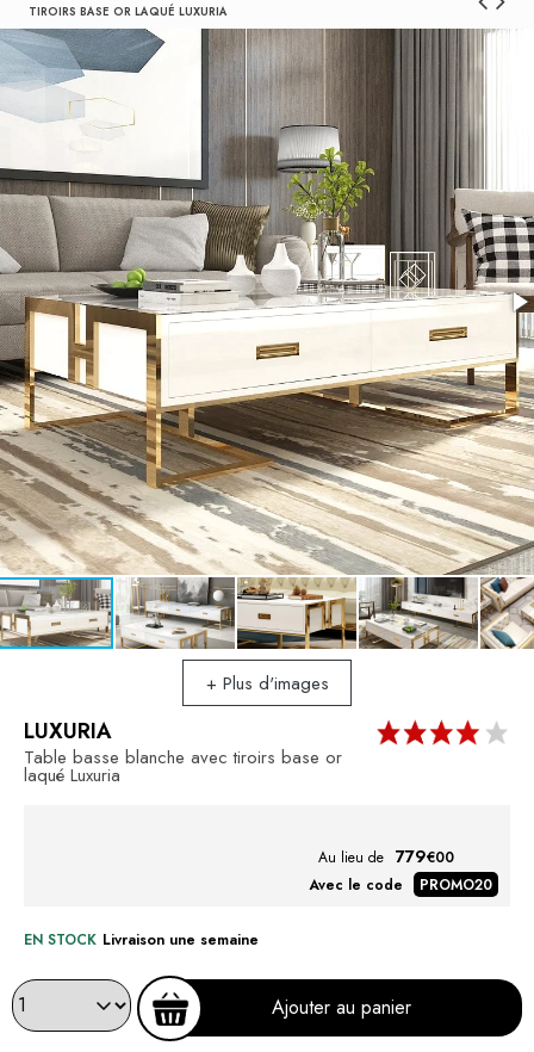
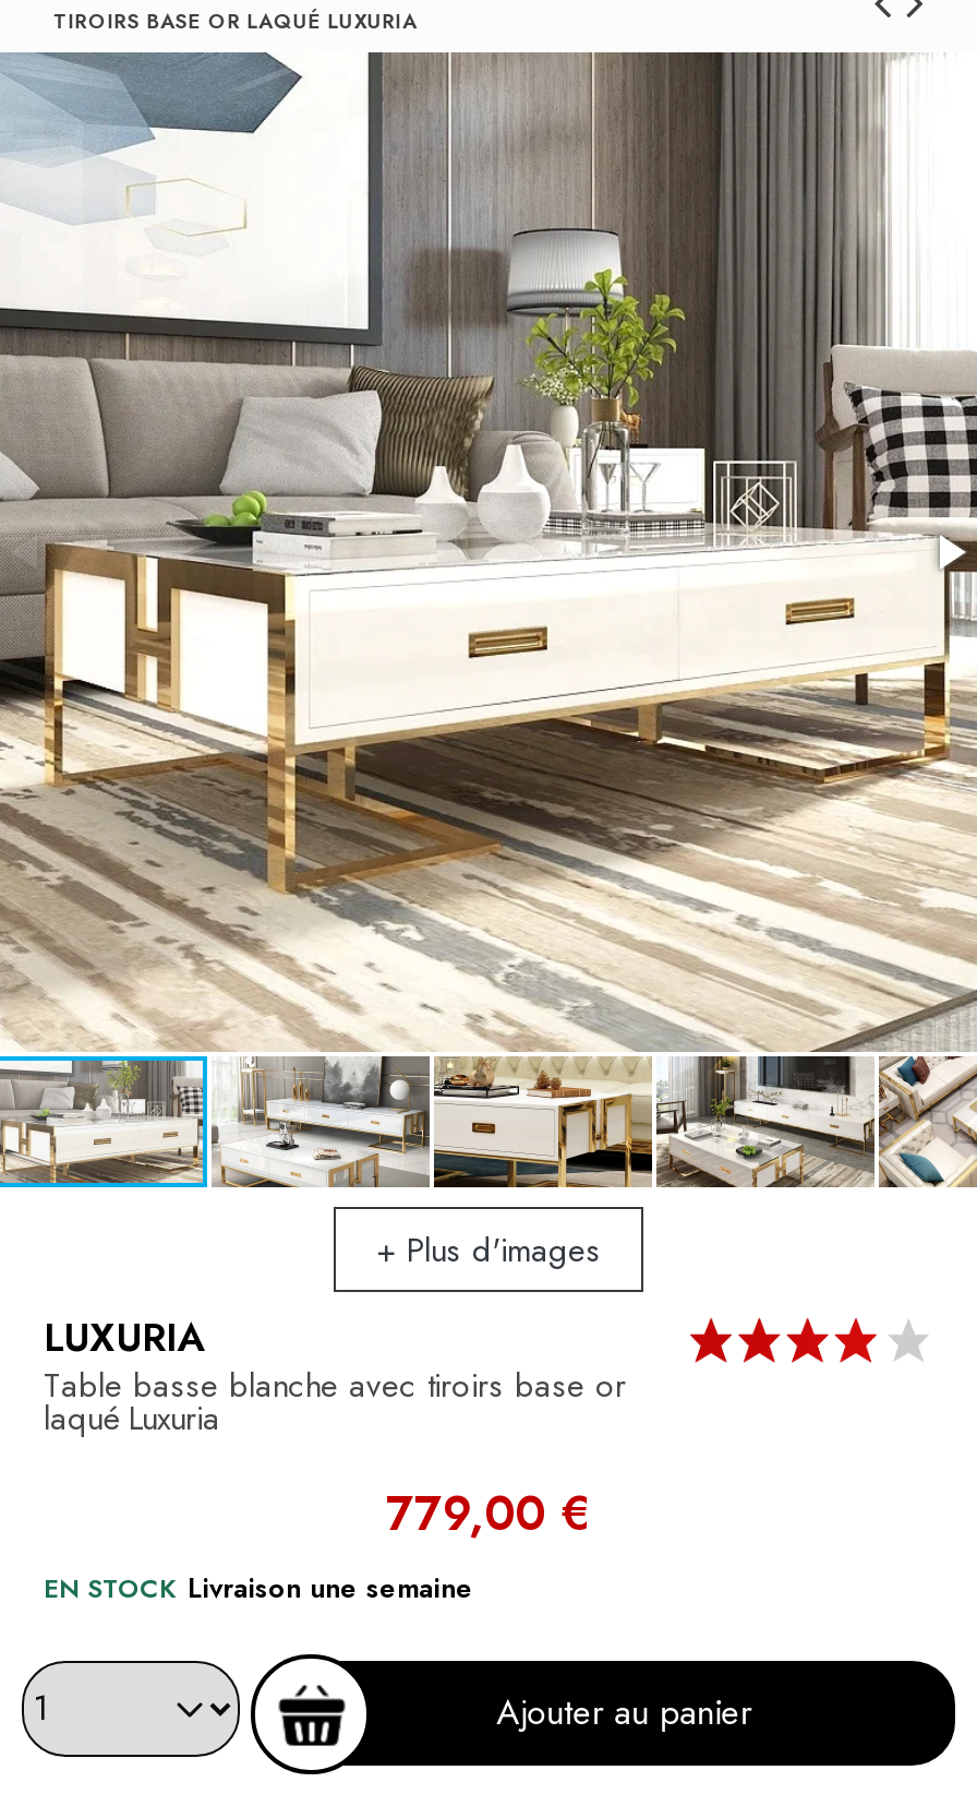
[309,844,492,896] Au lieu de 779€00 | Avec le code | PROMO20 -> [386,1479,591,1546] 779,00 €

